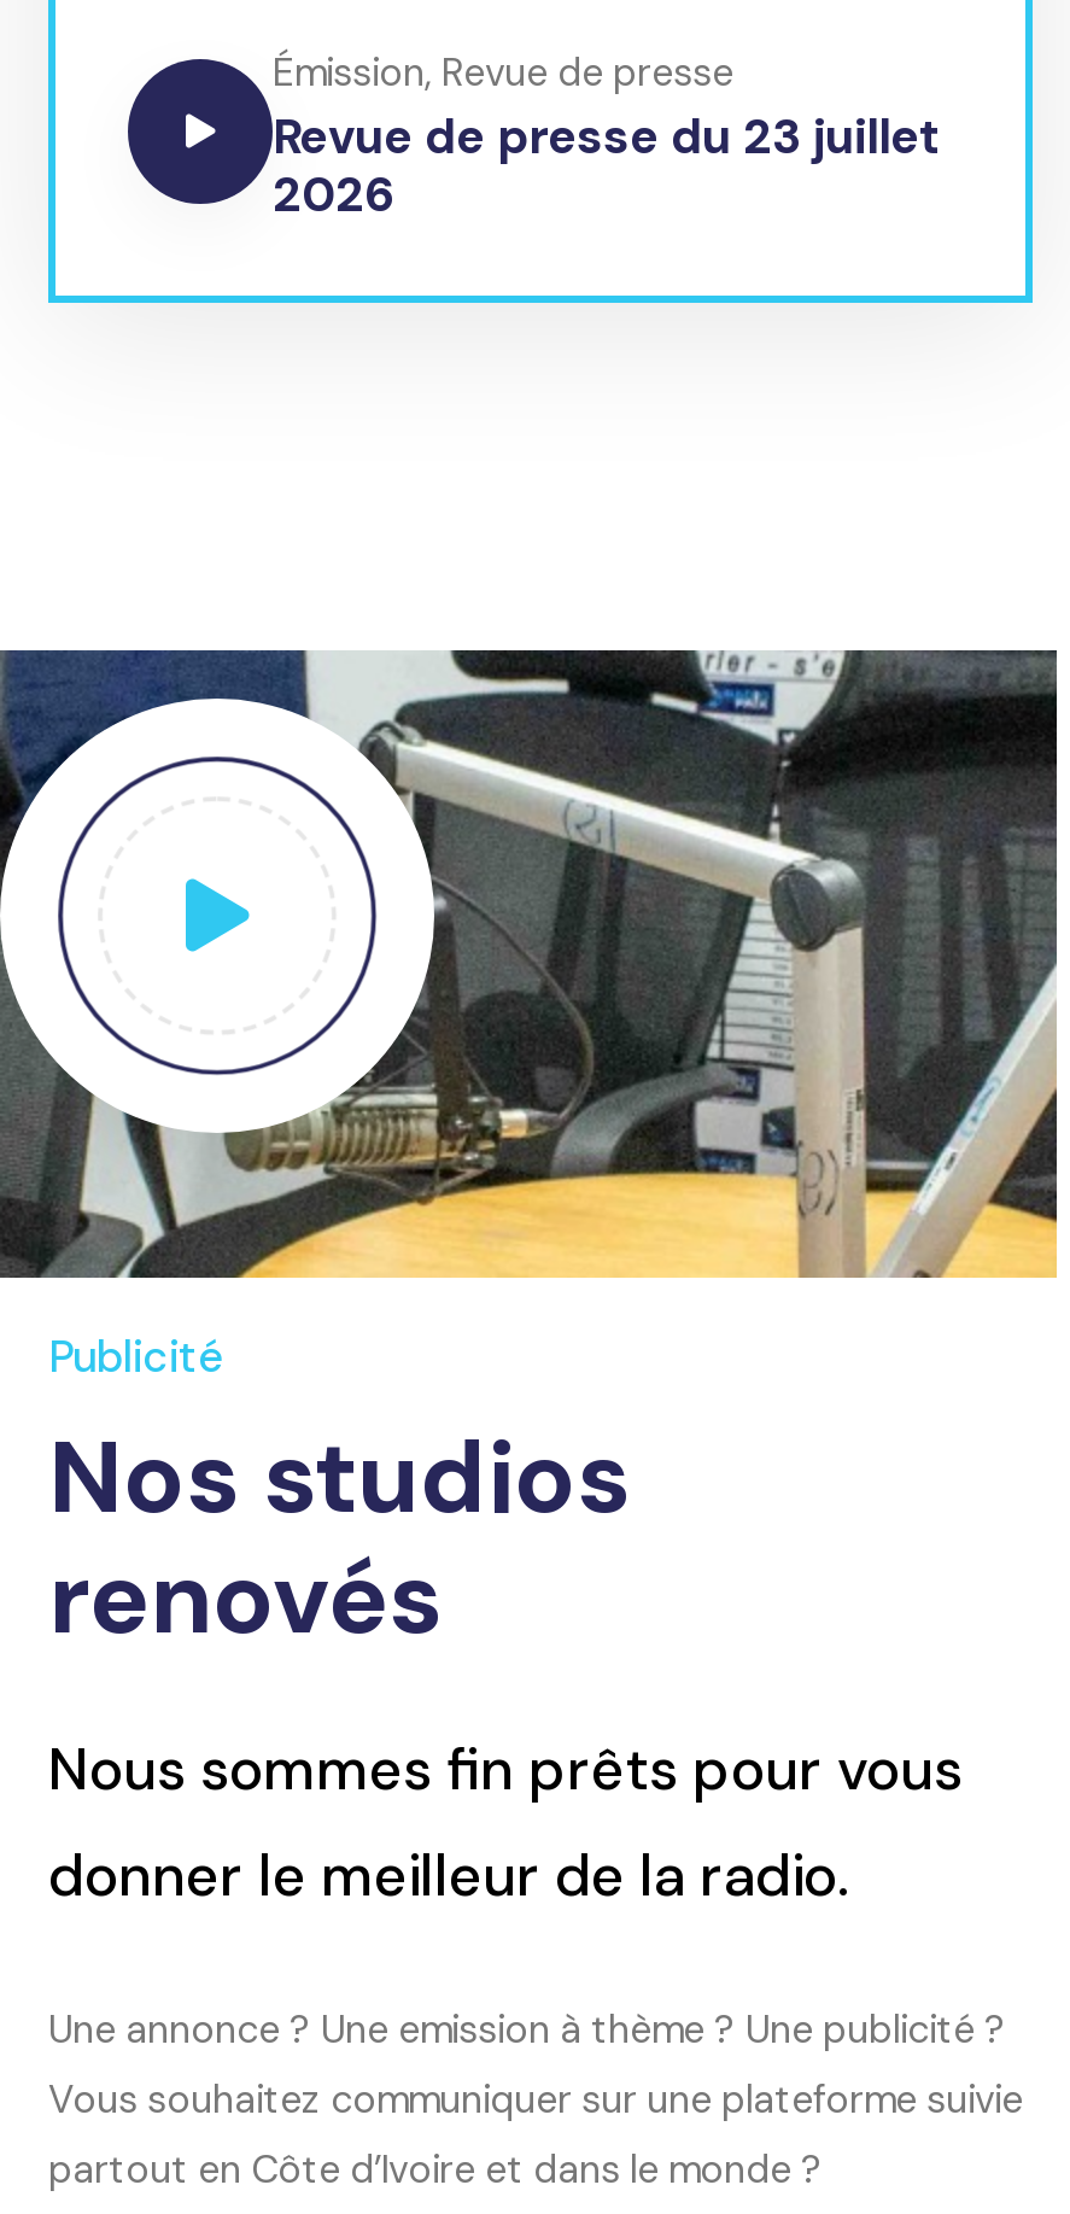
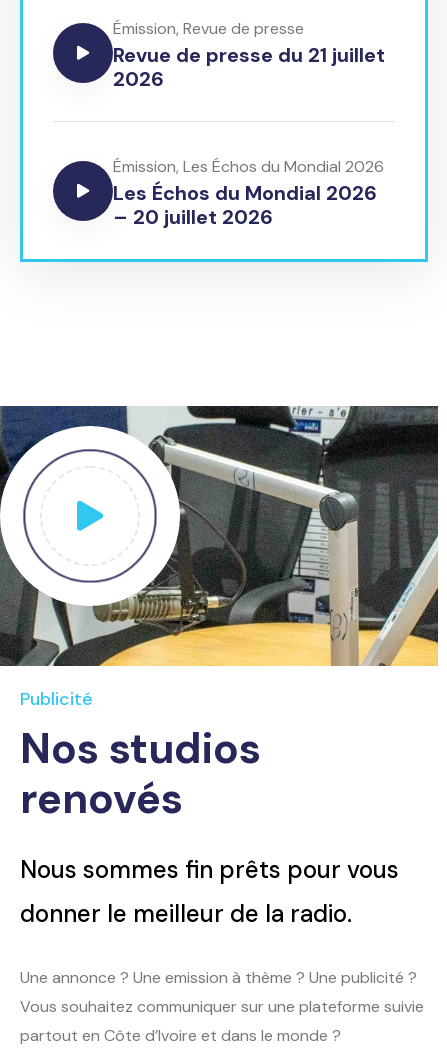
[273,105,941,168] Revue de presse du 23 juillet -> [113,42,385,68] Revue de presse du 21 juillet
none -> [113,156,384,230] Émission, Les Échos du Mondial 2026 | Les Échos du Mondial 2026 | – 20 juillet 2026

